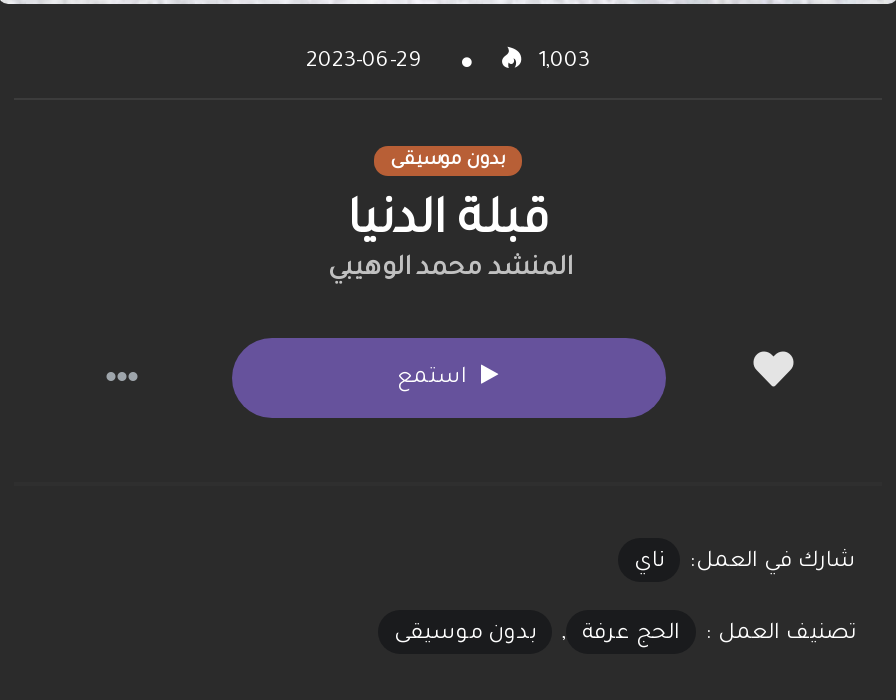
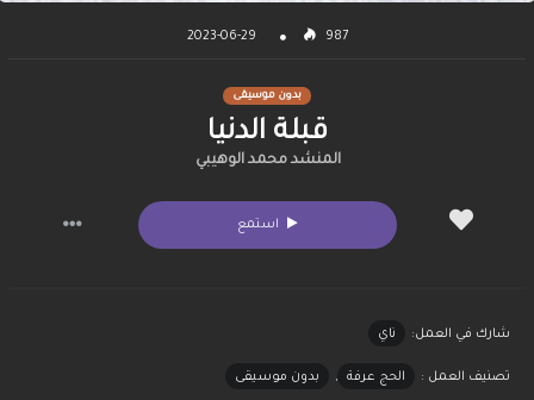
[538,50,590,74] 1,003 -> [325,30,347,44] 987

